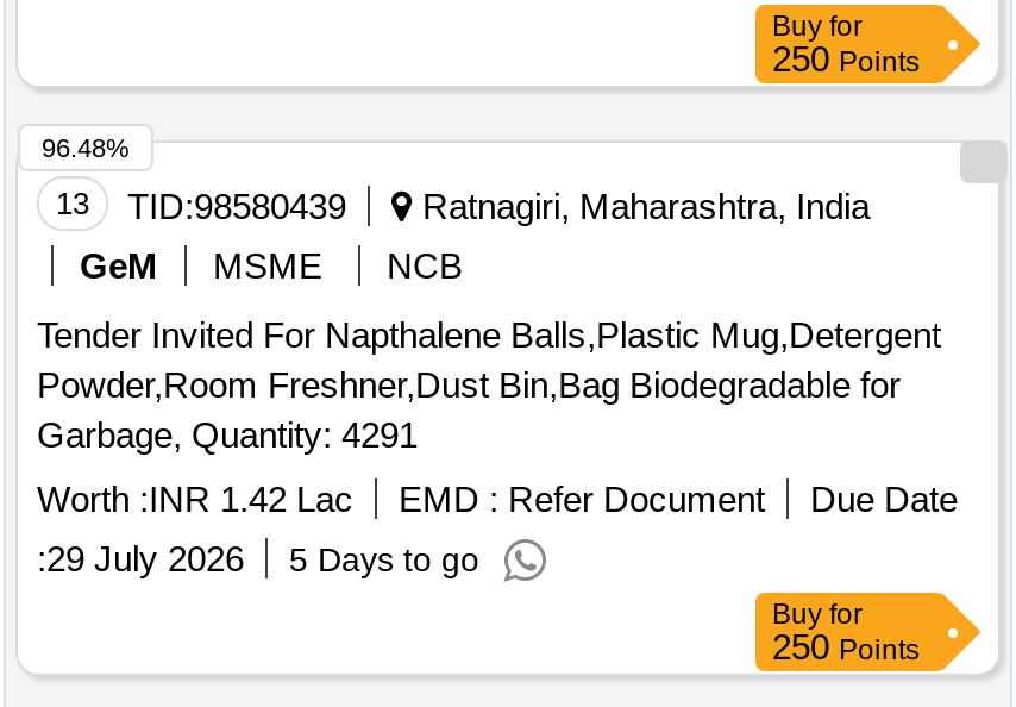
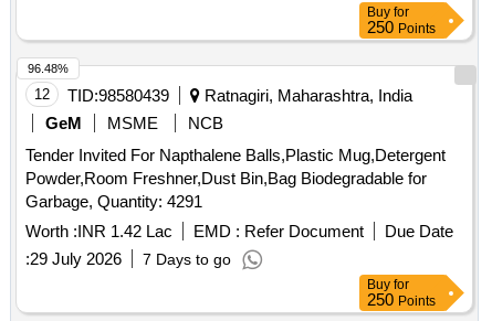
[56,186,870,227] 13 TID:98580439 Ratnagiri, Maharashtra, India -> [34,86,412,105] 12 TID:98580439 Ratnagiri, Maharashtra, India
[37,538,479,579] :29 July 2026 5 Days to go -> [25,250,231,268] :29 July 2026 7 Days to go

